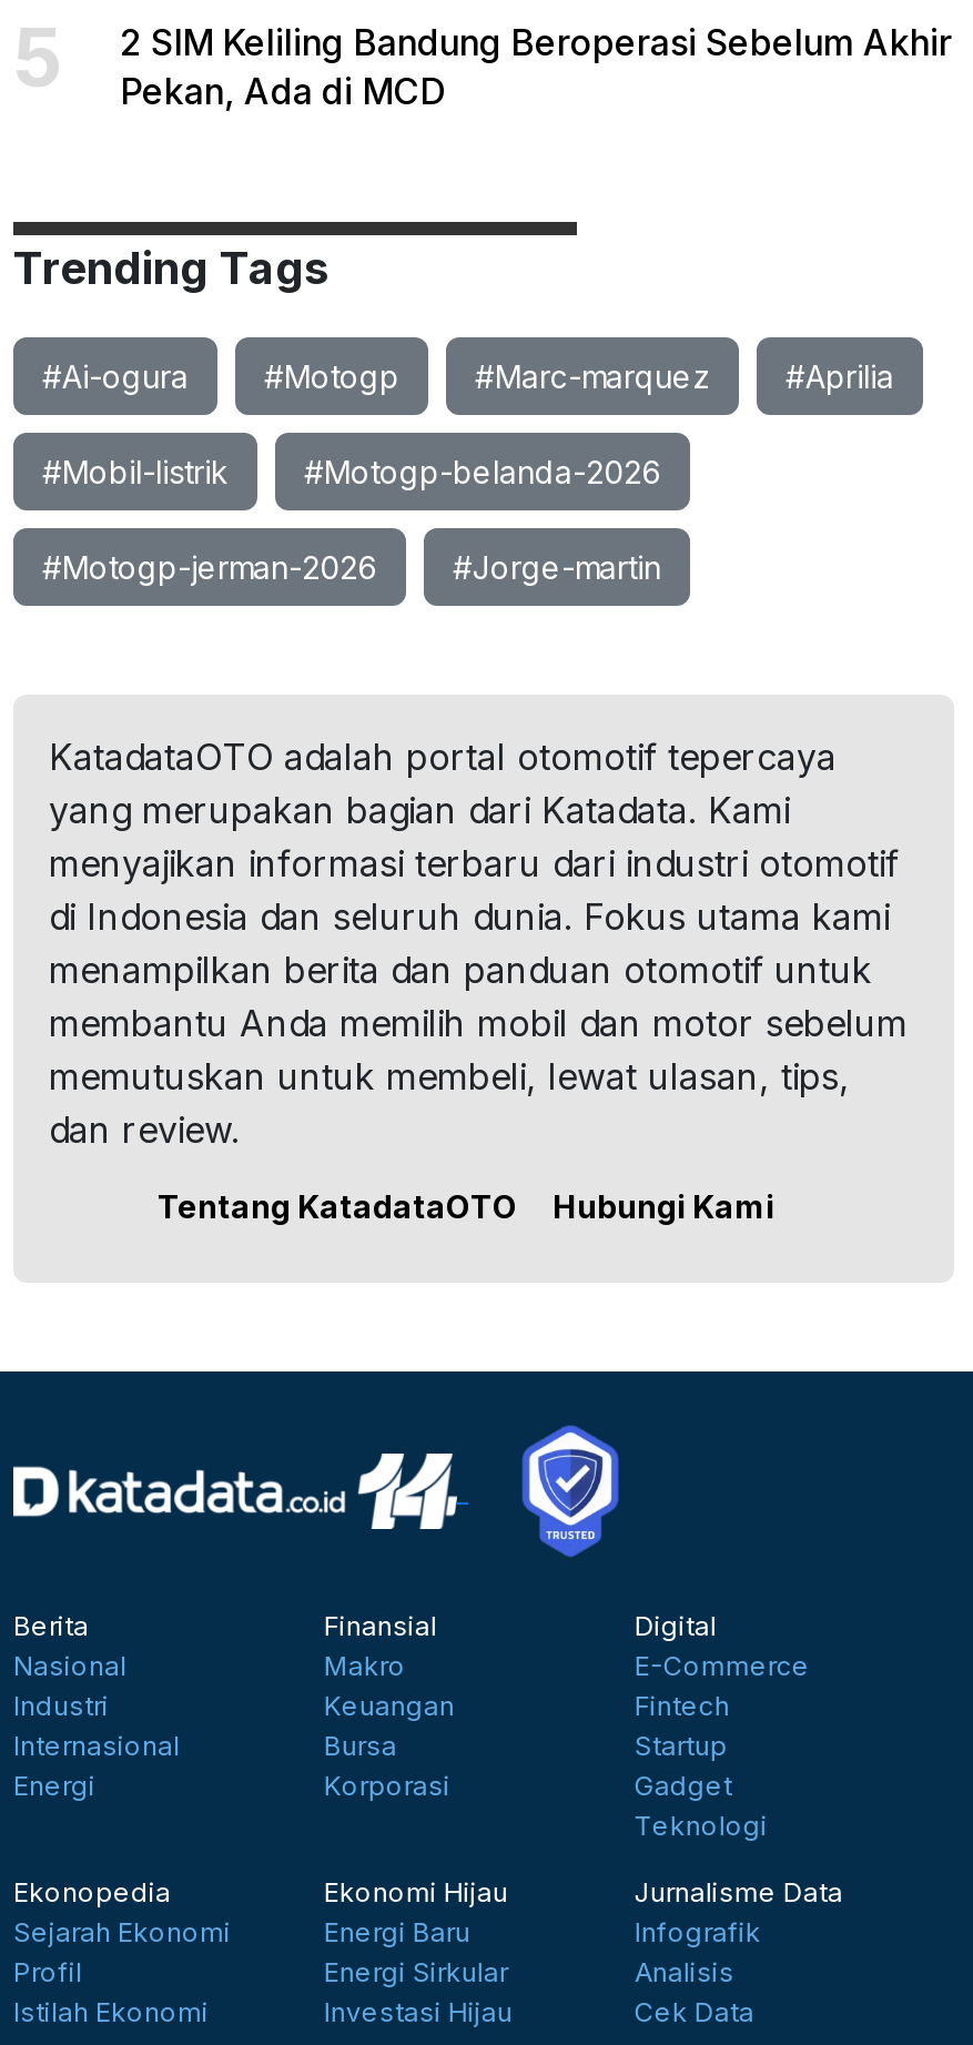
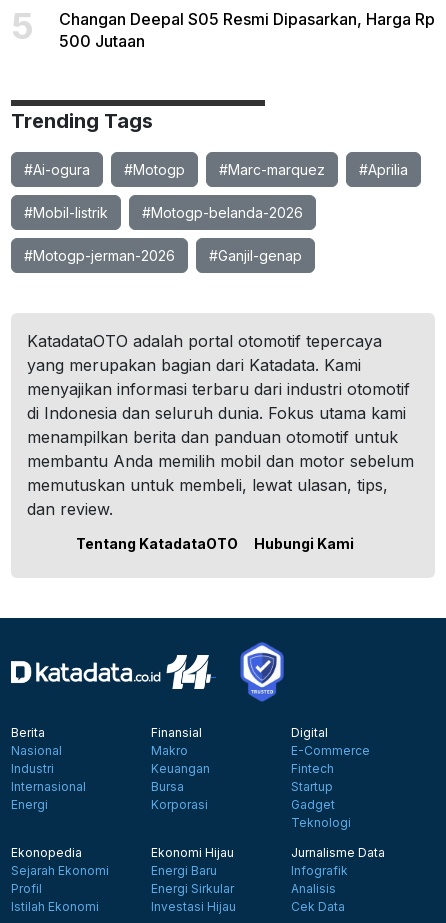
[120,20,952,113] 2 SIM Keliling Bandung Beroperasi Sebelum Akhir | Pekan, Ada di MCD -> [59,9,435,51] Changan Deepal S05 Resmi Dipasarkan, Harga Rp | 500 Jutaan
[453,548,661,586] #Jorge-martin -> [209,247,302,264] #Ganjil-genap

